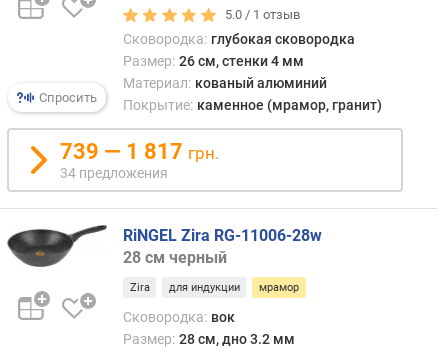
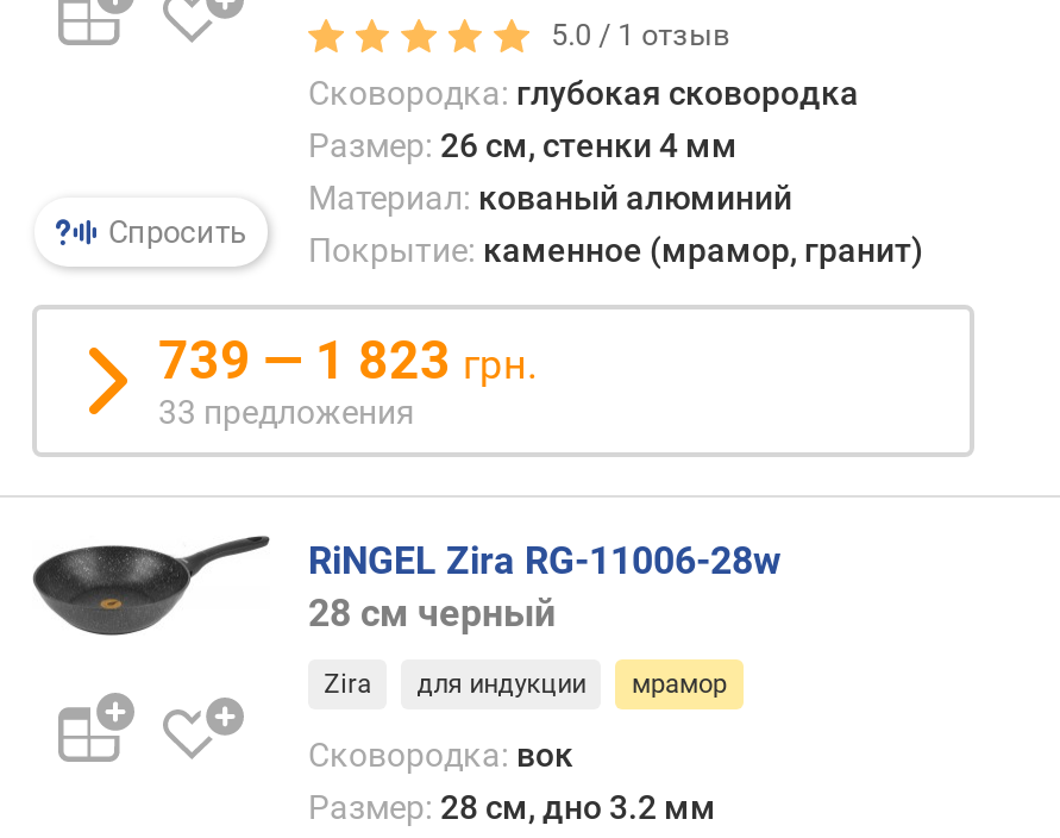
[60,139,219,164] 739 — 1 817 грн. -> [158,330,537,389] 739 — 1 823 грн.
[60,165,168,181] 34 предложения -> [158,392,415,430] 33 предложения

